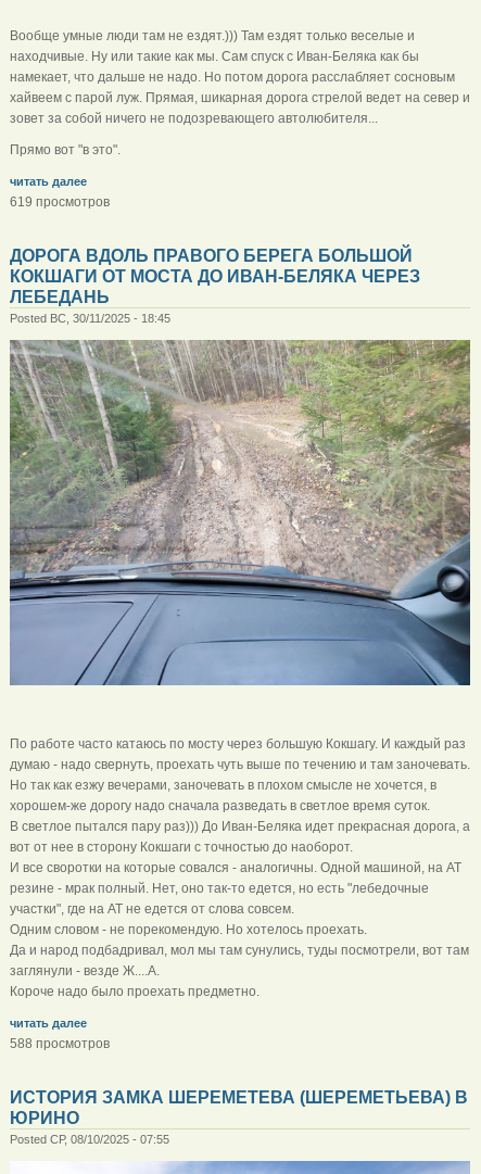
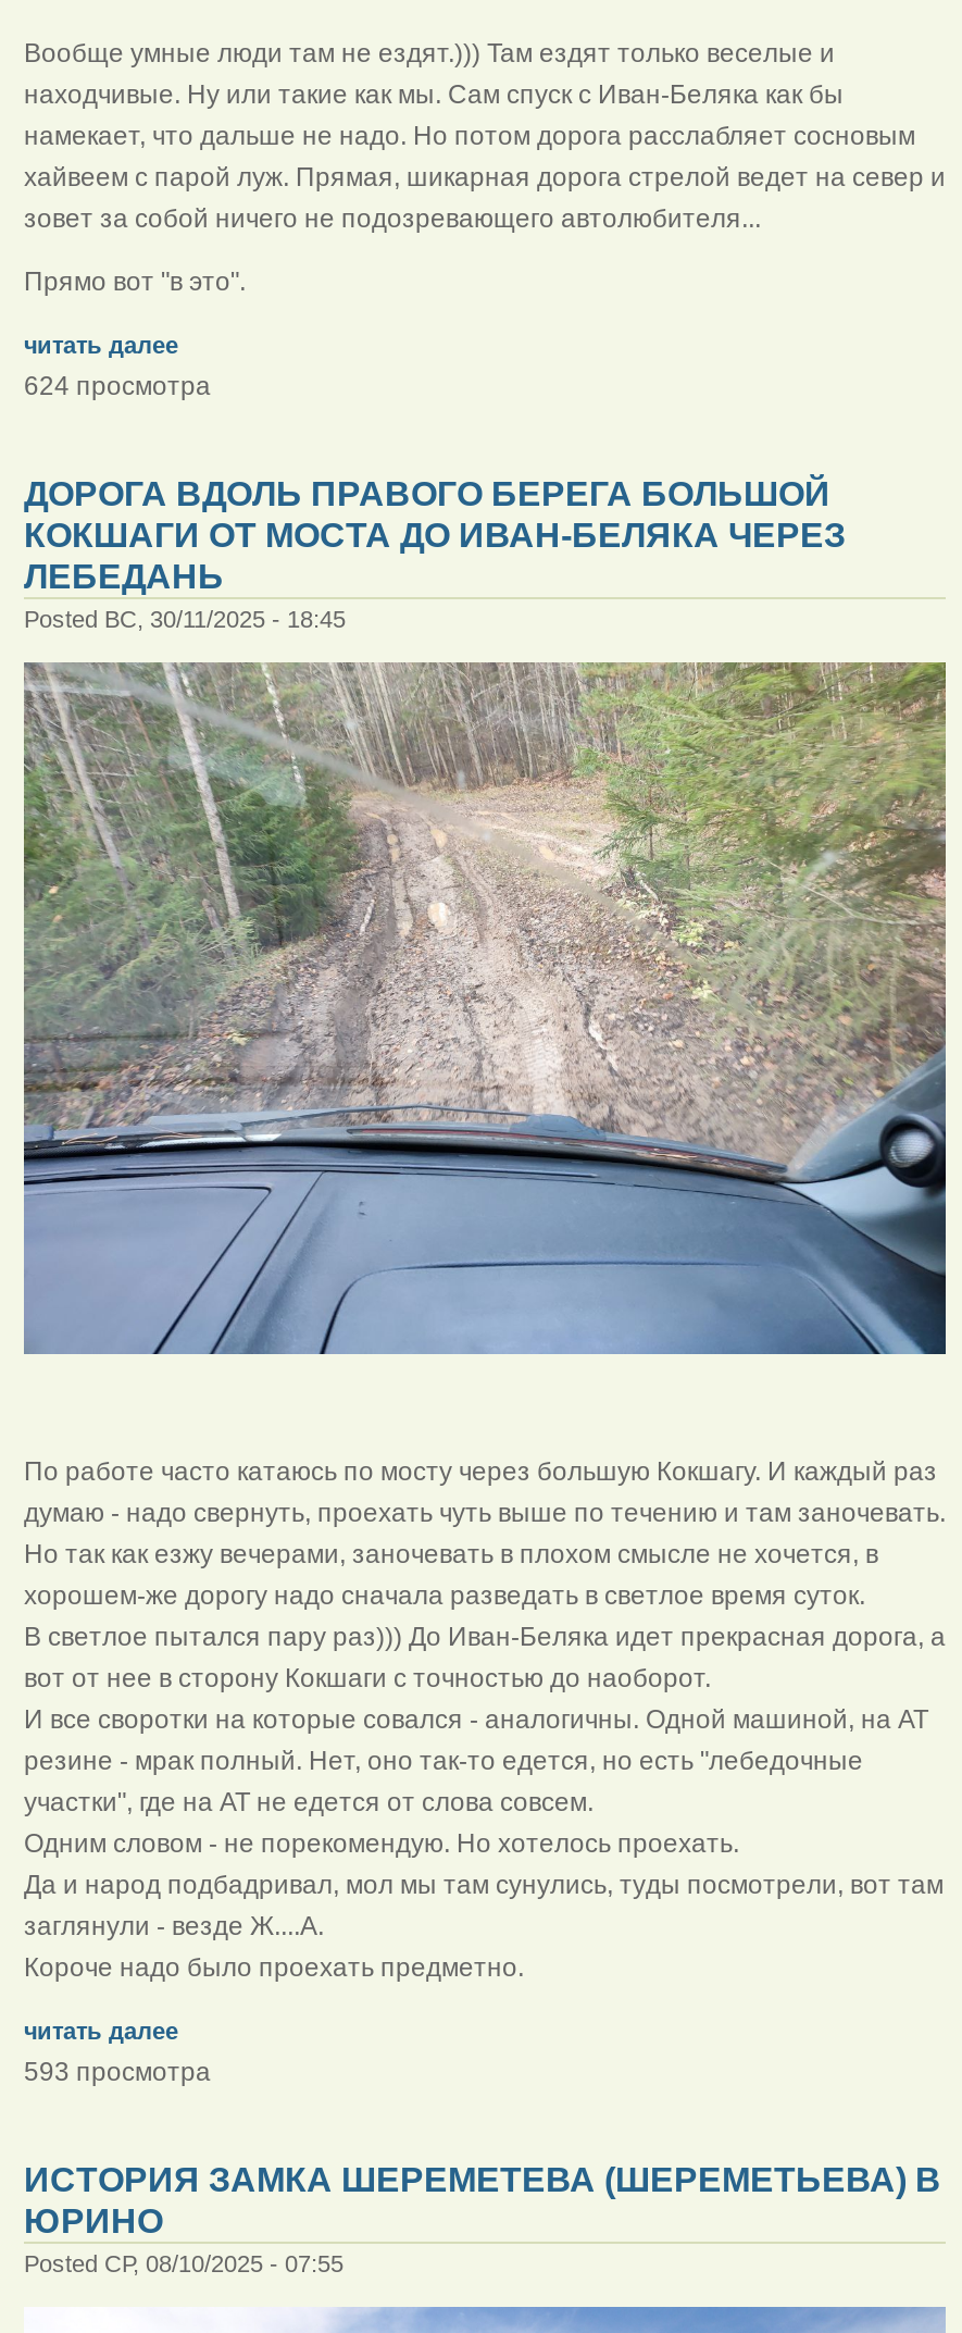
[10,195,110,210] 619 просмотров -> [24,372,211,402] 624 просмотра
[10,1037,110,1052] 588 просмотров -> [24,2058,211,2088] 593 просмотра

